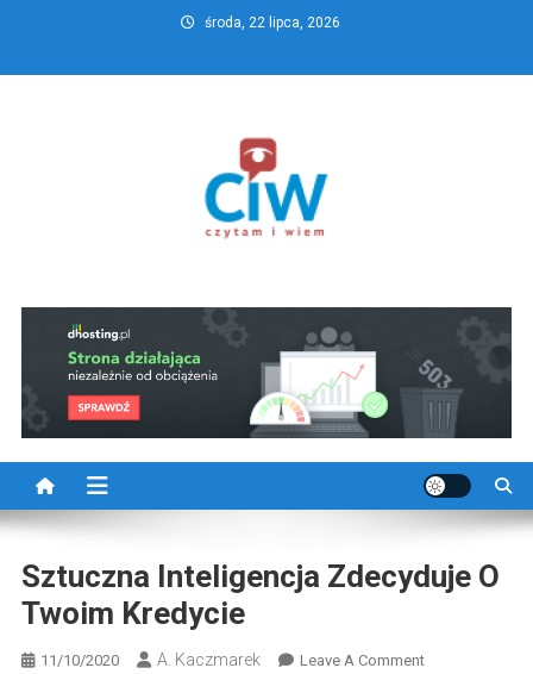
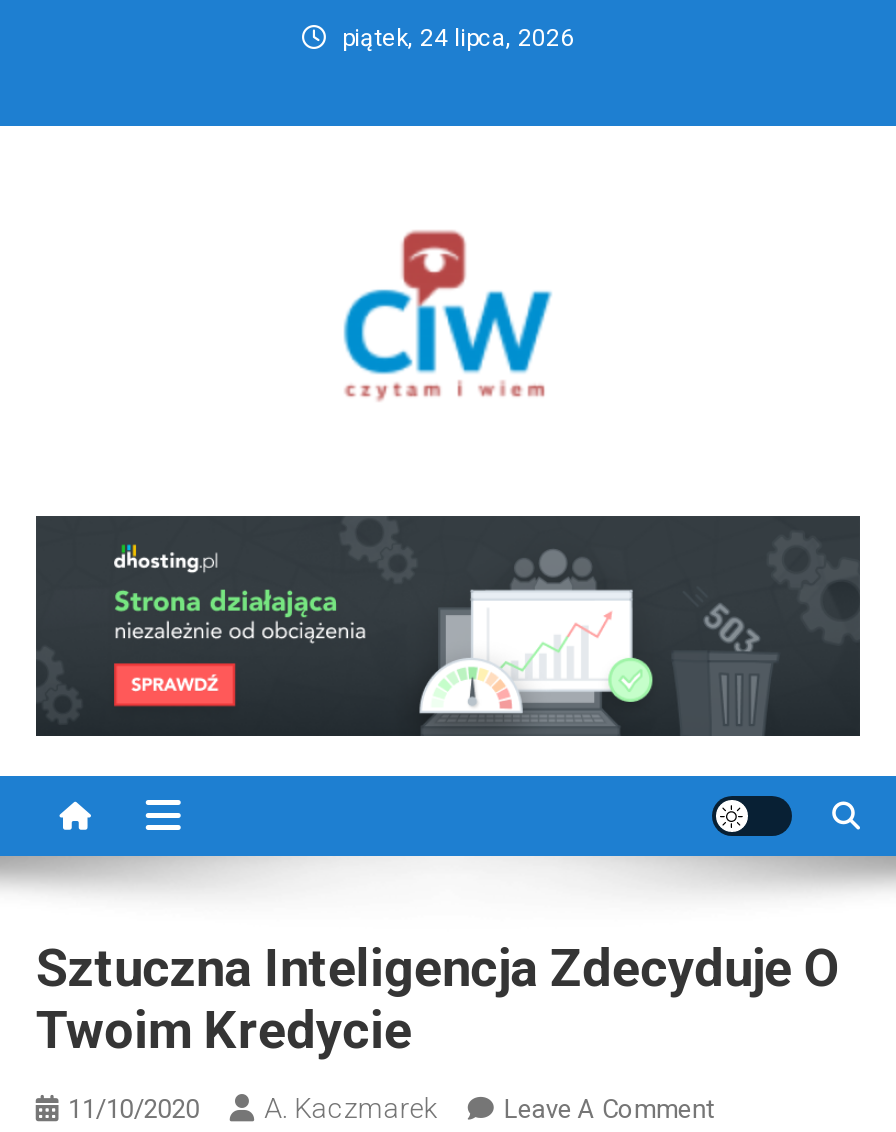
[205,14,340,31] środa, 22 lipca, 2026 -> [342,24,574,52] piątek, 24 lipca, 2026

